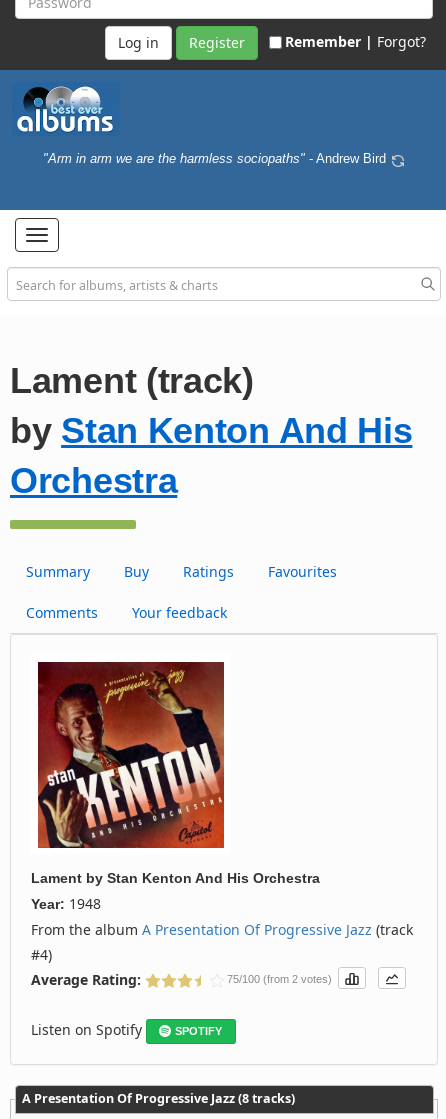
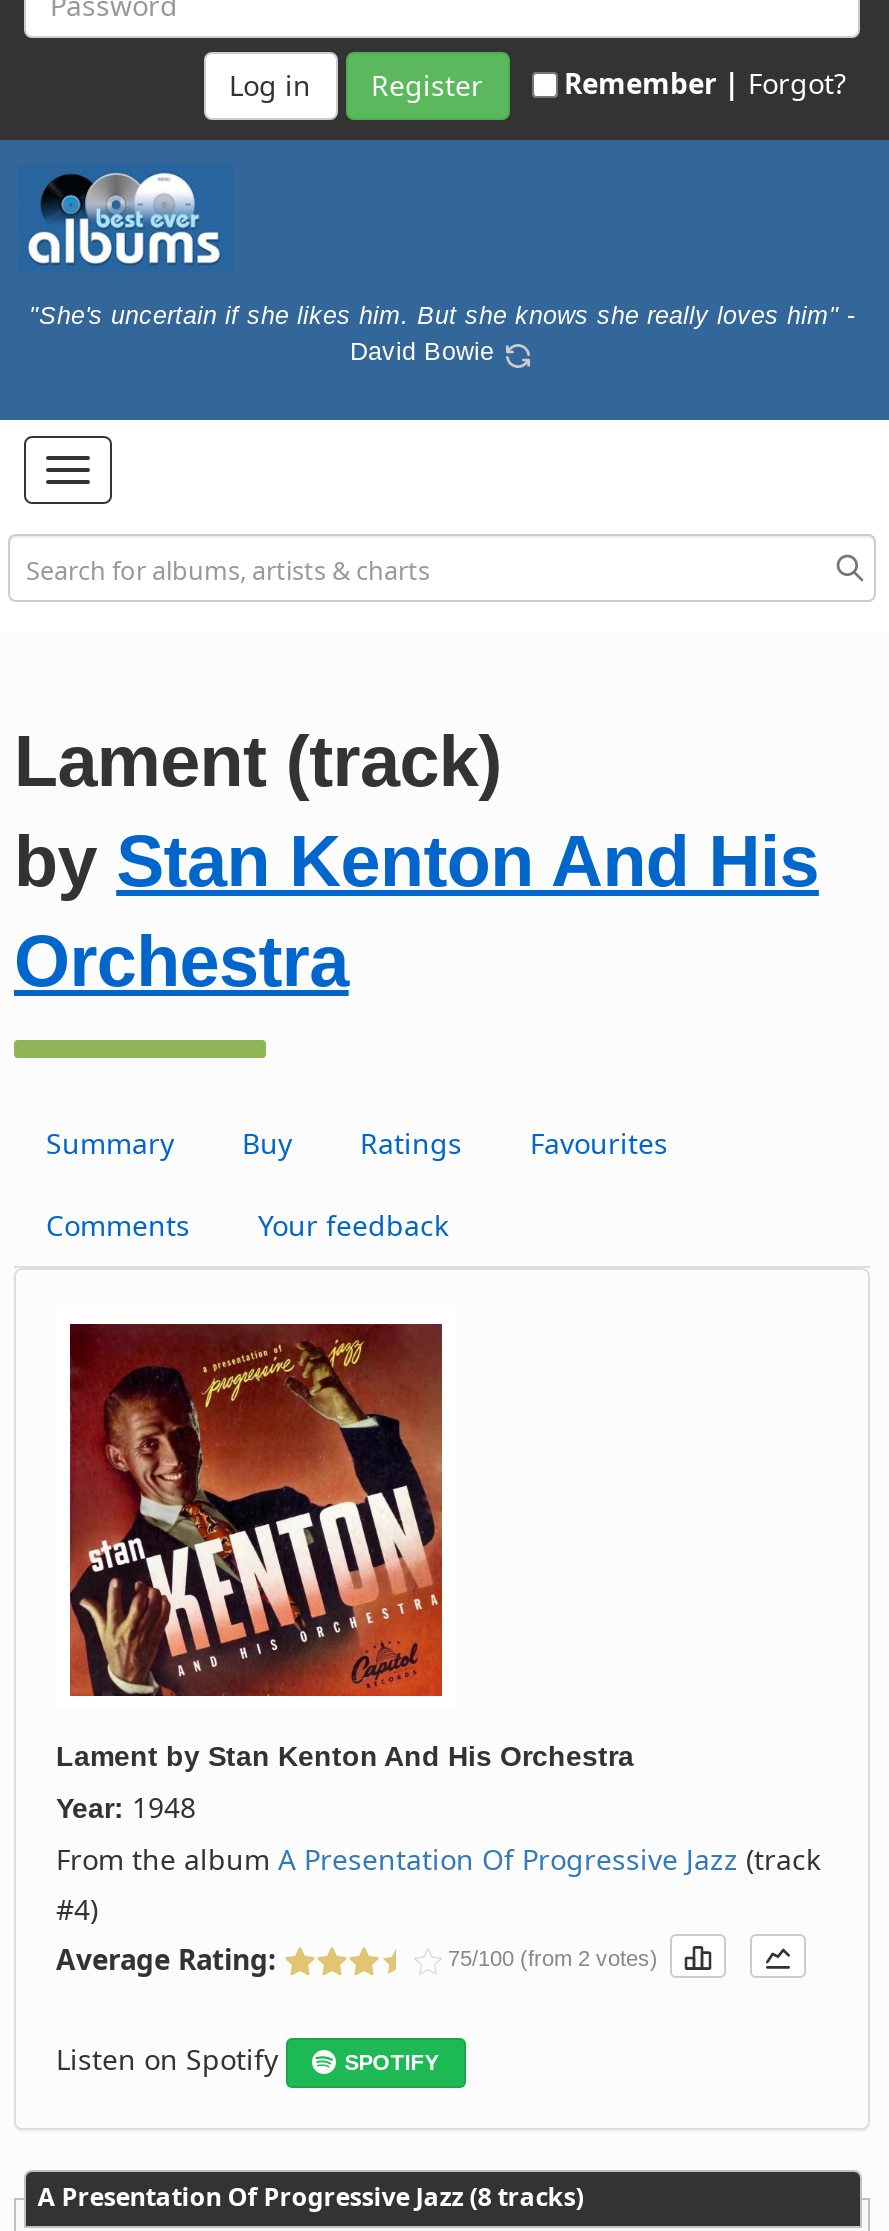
[42,151,389,165] "Arm in arm we are the harmless sociopaths" - Andrew Bird -> [29,301,855,365] "She's uncertain if she likes him. But she knows she really loves him" - | David Bowie

